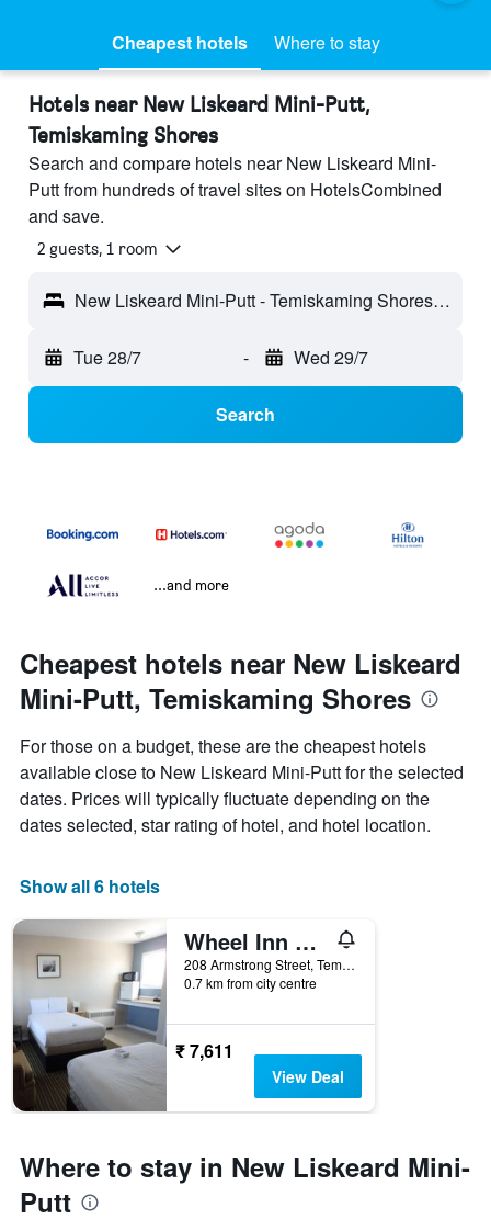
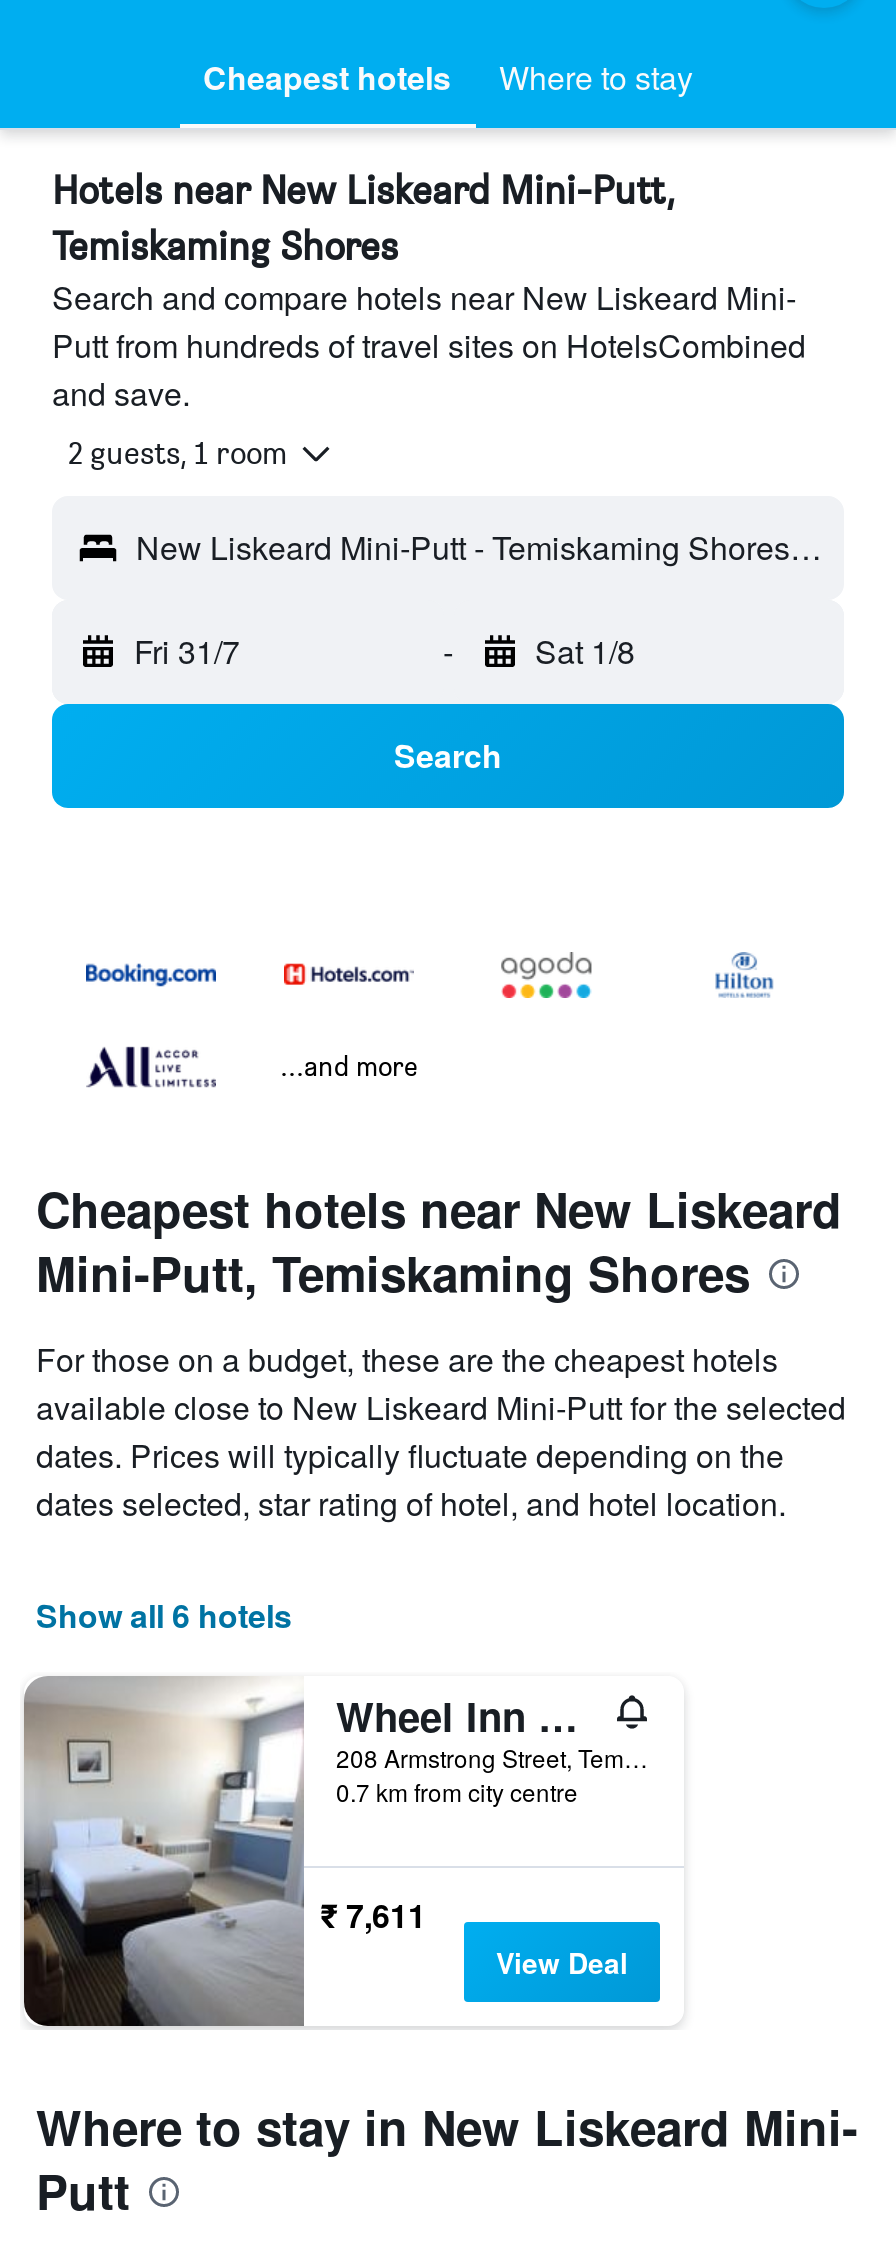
[73,345,141,370] Tue 28/7 -> [134,628,240,674] Fri 31/7
[293,345,368,370] Wed 29/7 -> [535,628,635,674] Sat 1/8

